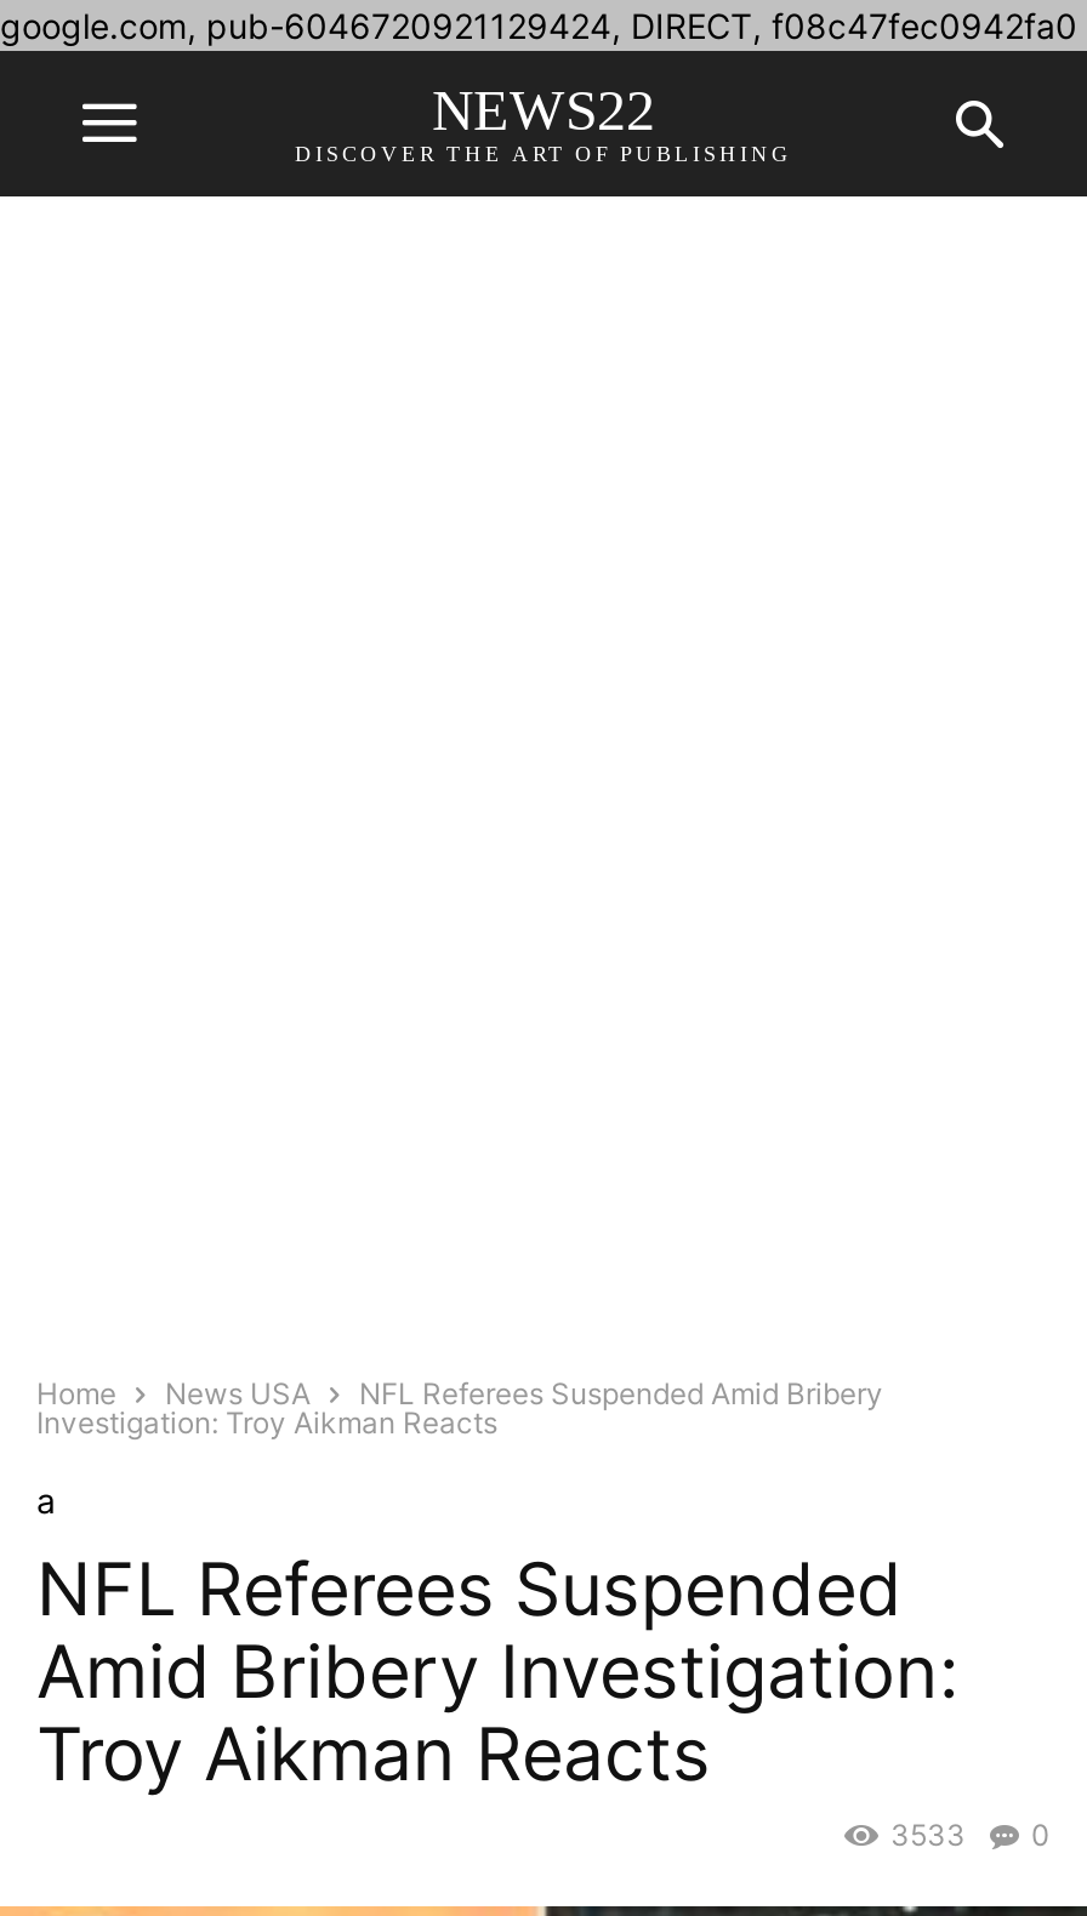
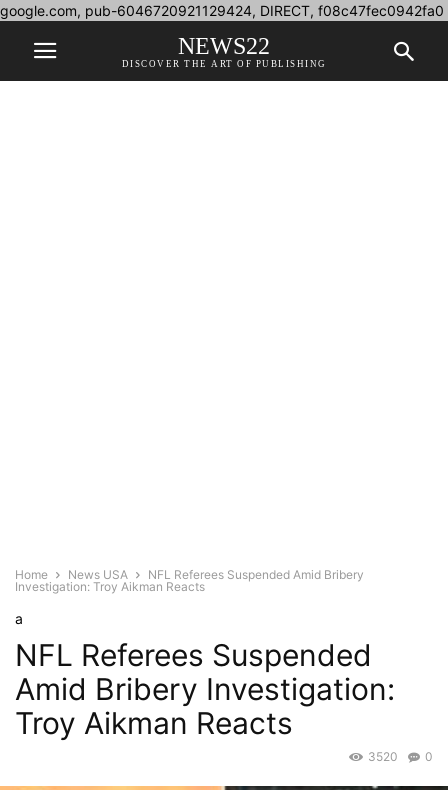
[890,1817,1051,1853] 3533 0 -> [368,749,433,764] 3520 0

